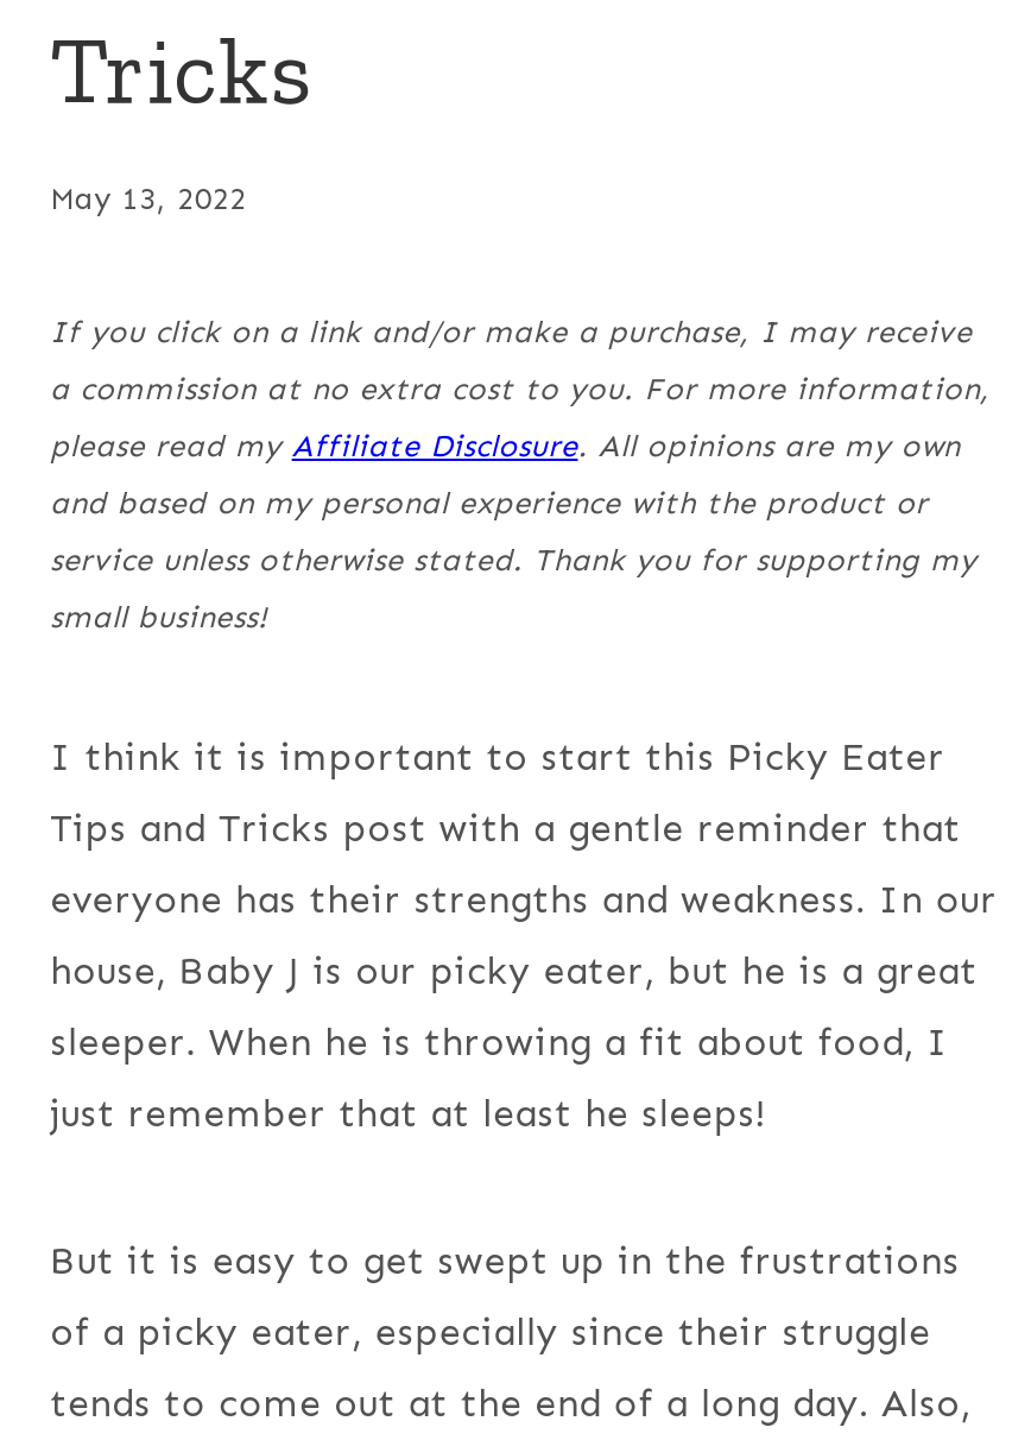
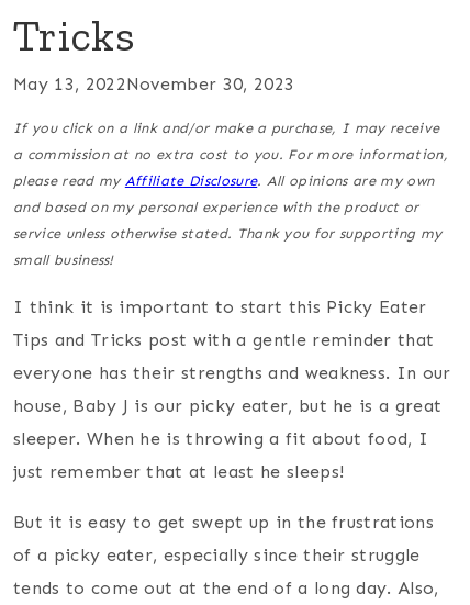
[50,181,247,217] May 13, 2022 -> [13,74,295,94] May 13, 2022 November 30, 2023

